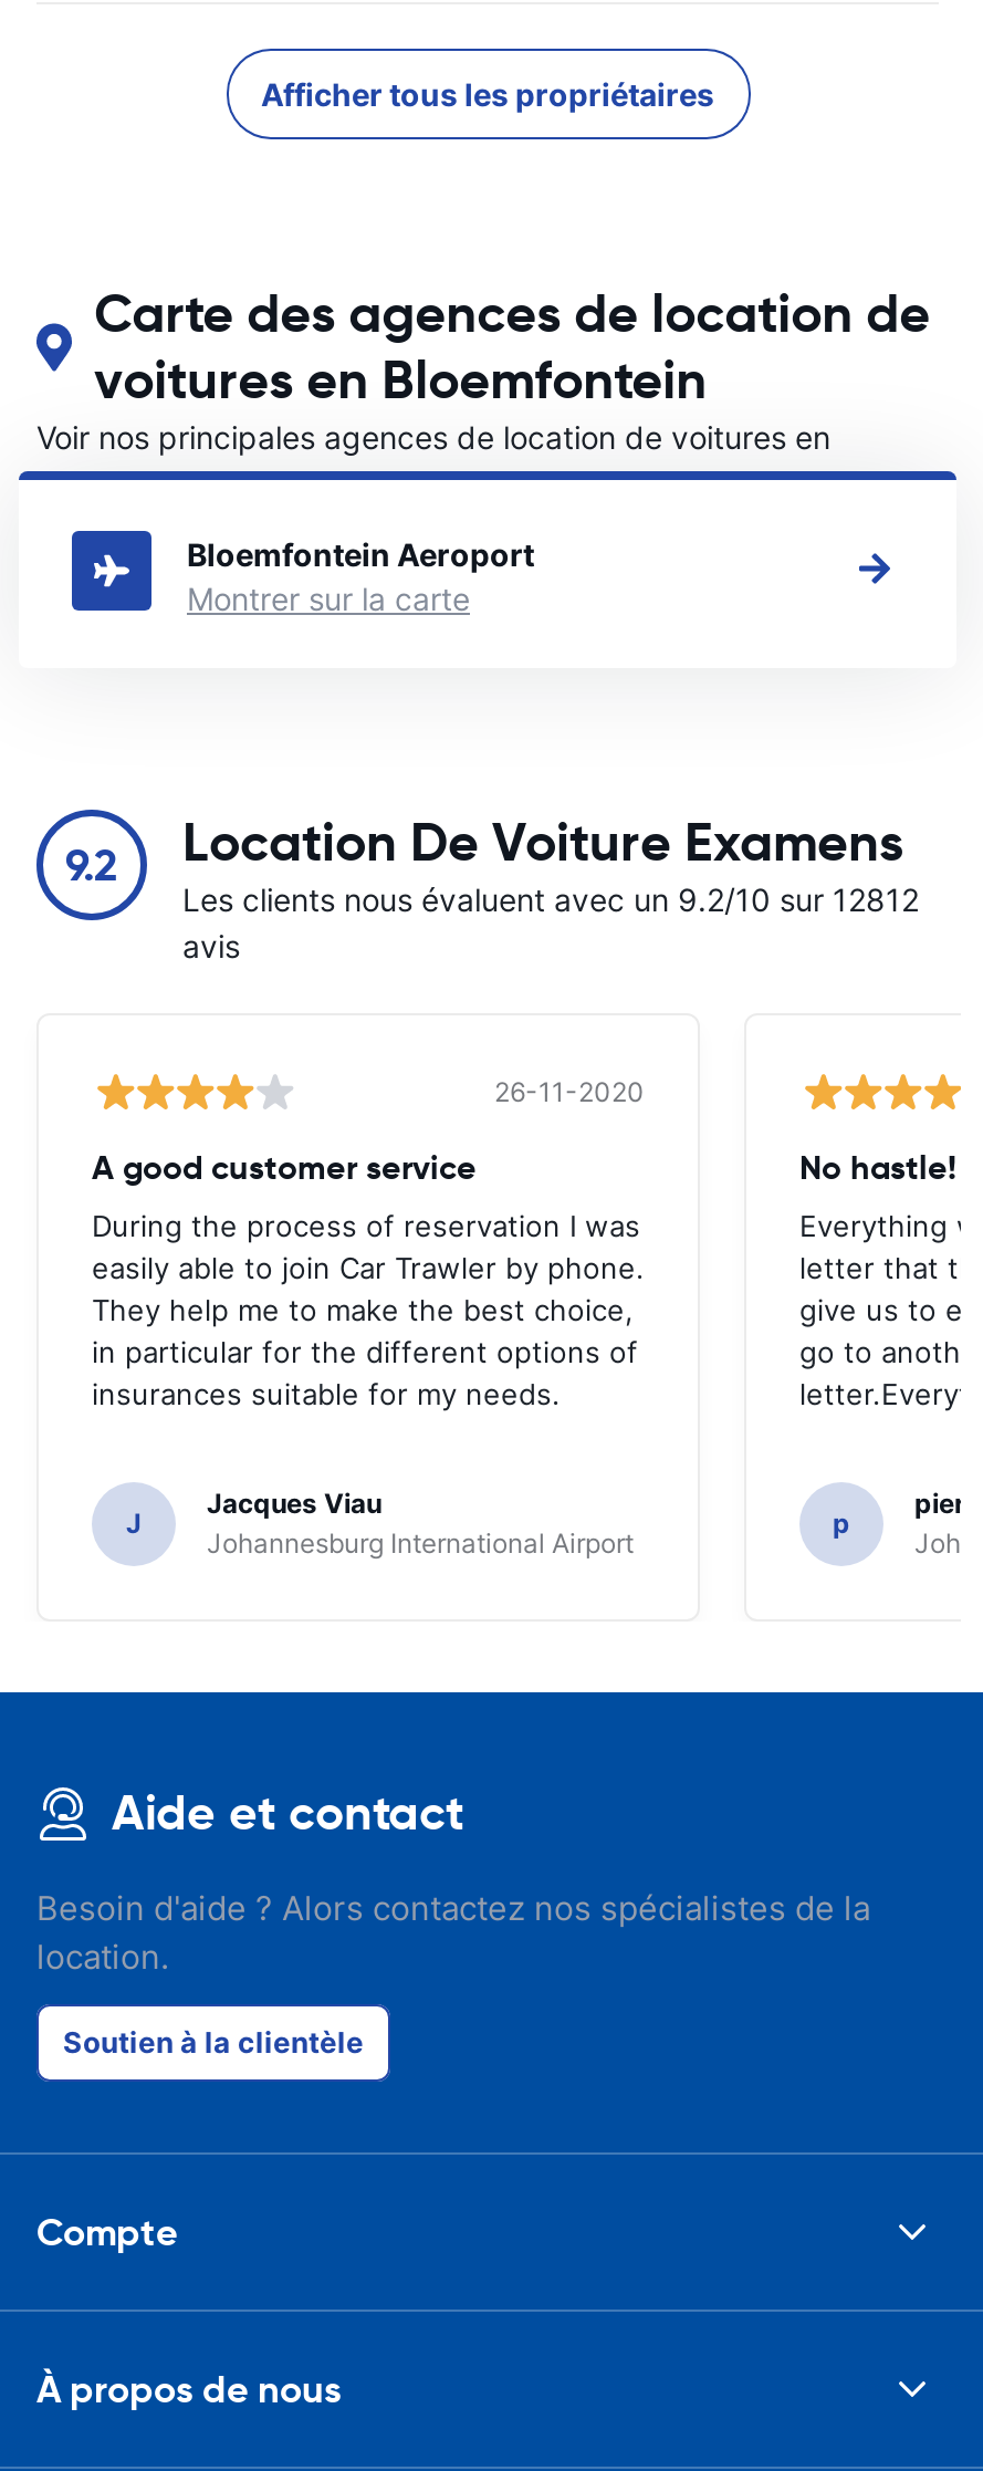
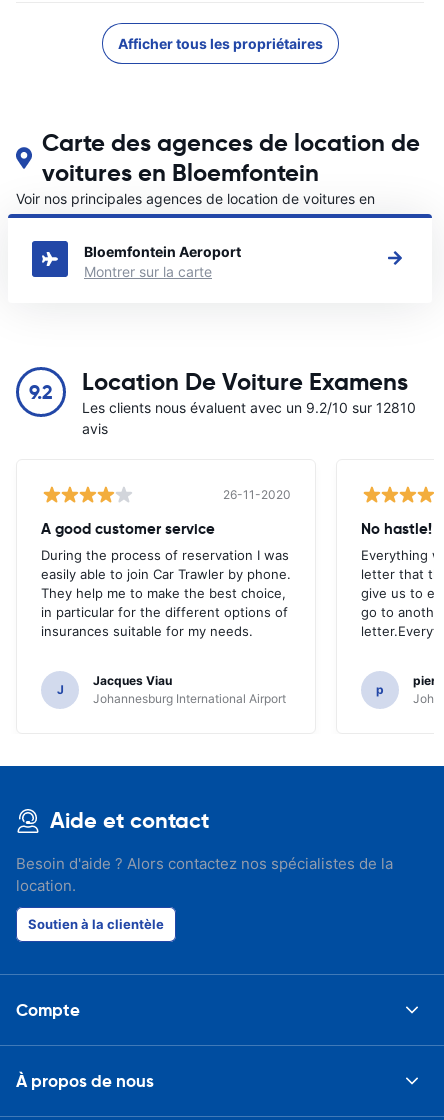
[182,880,919,918] Les clients nous évaluent avec un 9.2/10 sur 12812 -> [82,399,416,416] Les clients nous évaluent avec un 9.2/10 sur 12810

